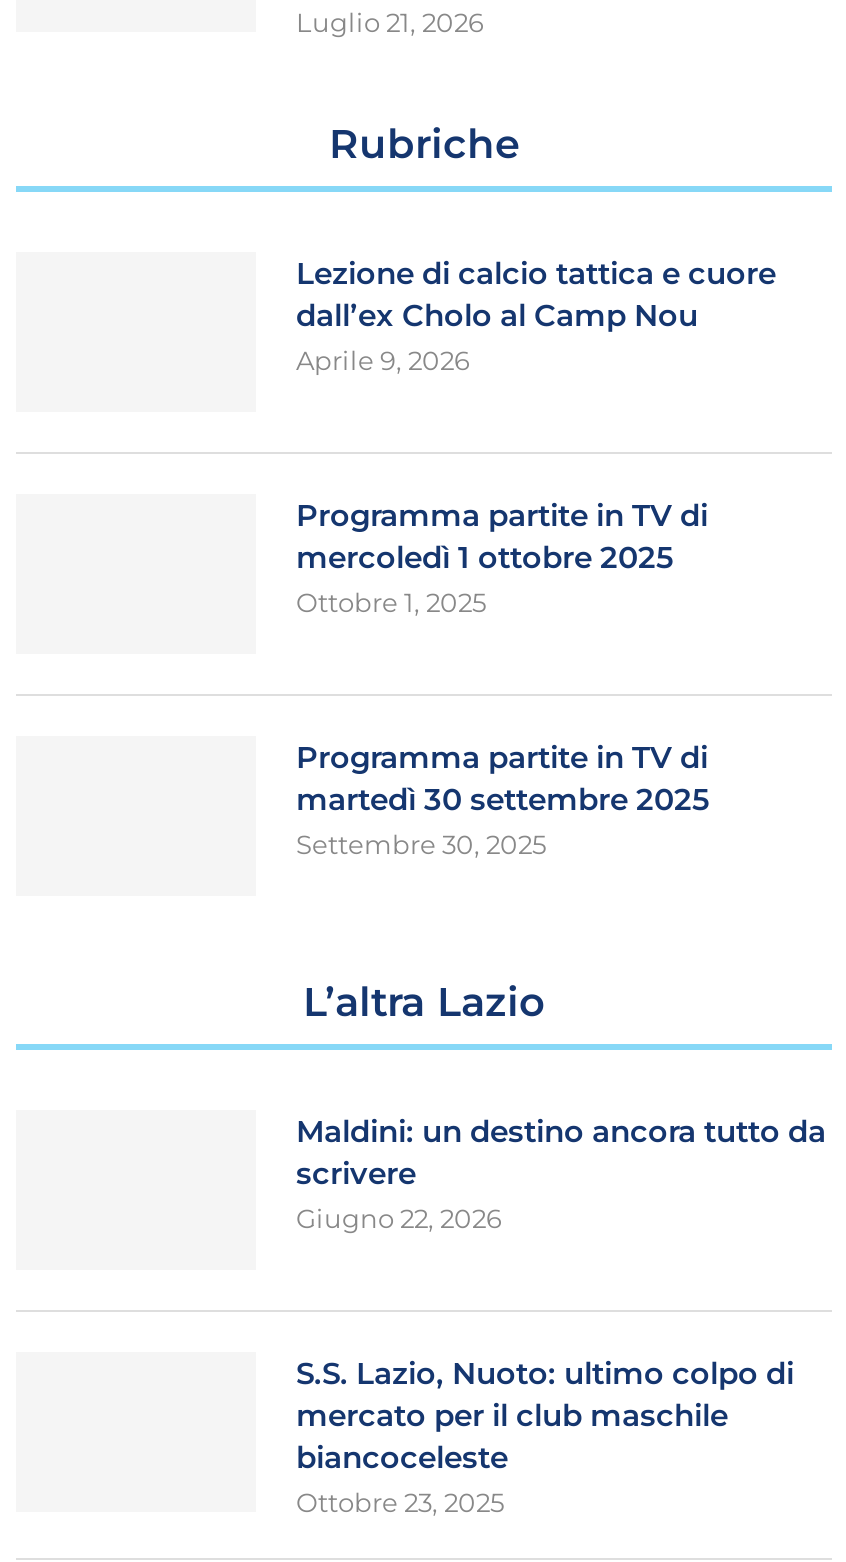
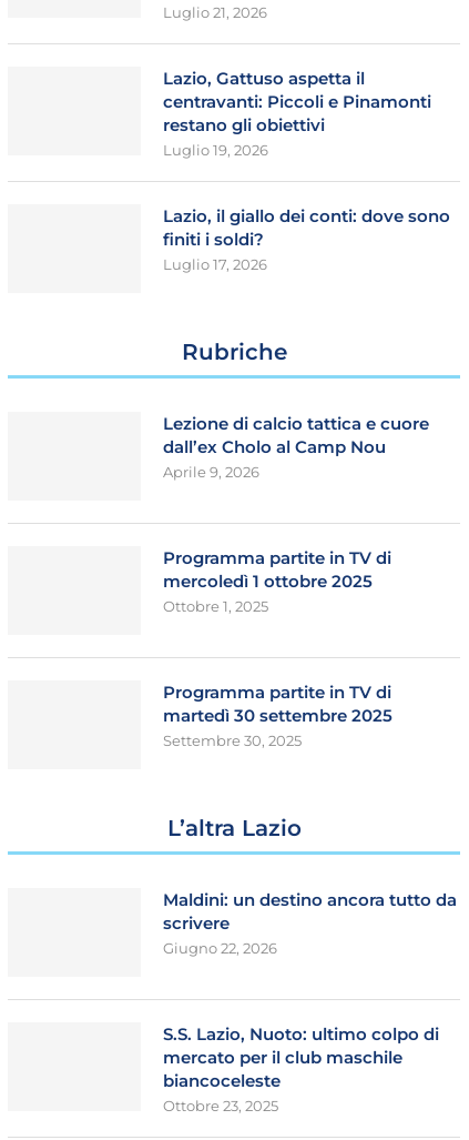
none -> [163,67,450,273] Lazio, Gattuso aspetta il | centravanti: Piccoli e Pinamonti | restano gli obiettivi | Luglio 19, 2026 | Lazio, il giallo dei conti: dove sono | finiti i soldi? | Luglio 17, 2026

